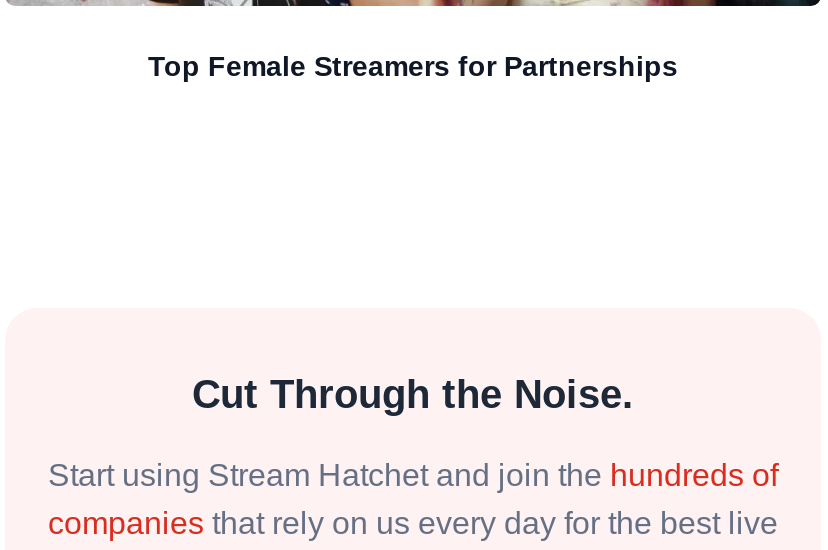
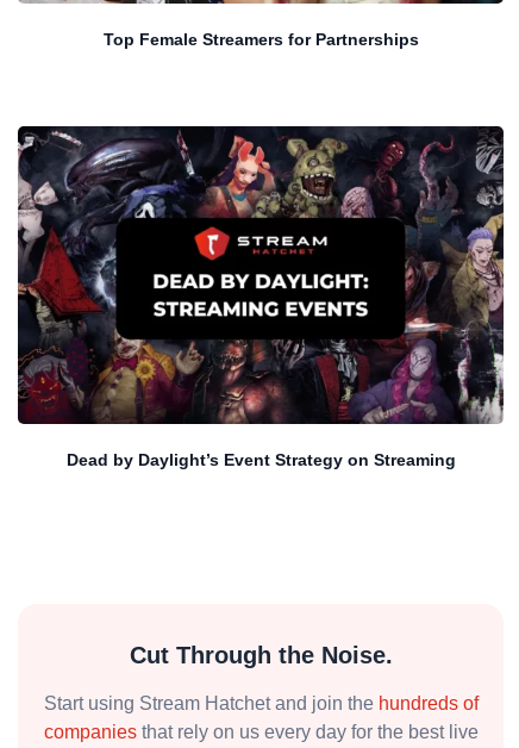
none -> [17,125,504,469] [image] | Dead by Daylight’s Event Strategy on Streaming

